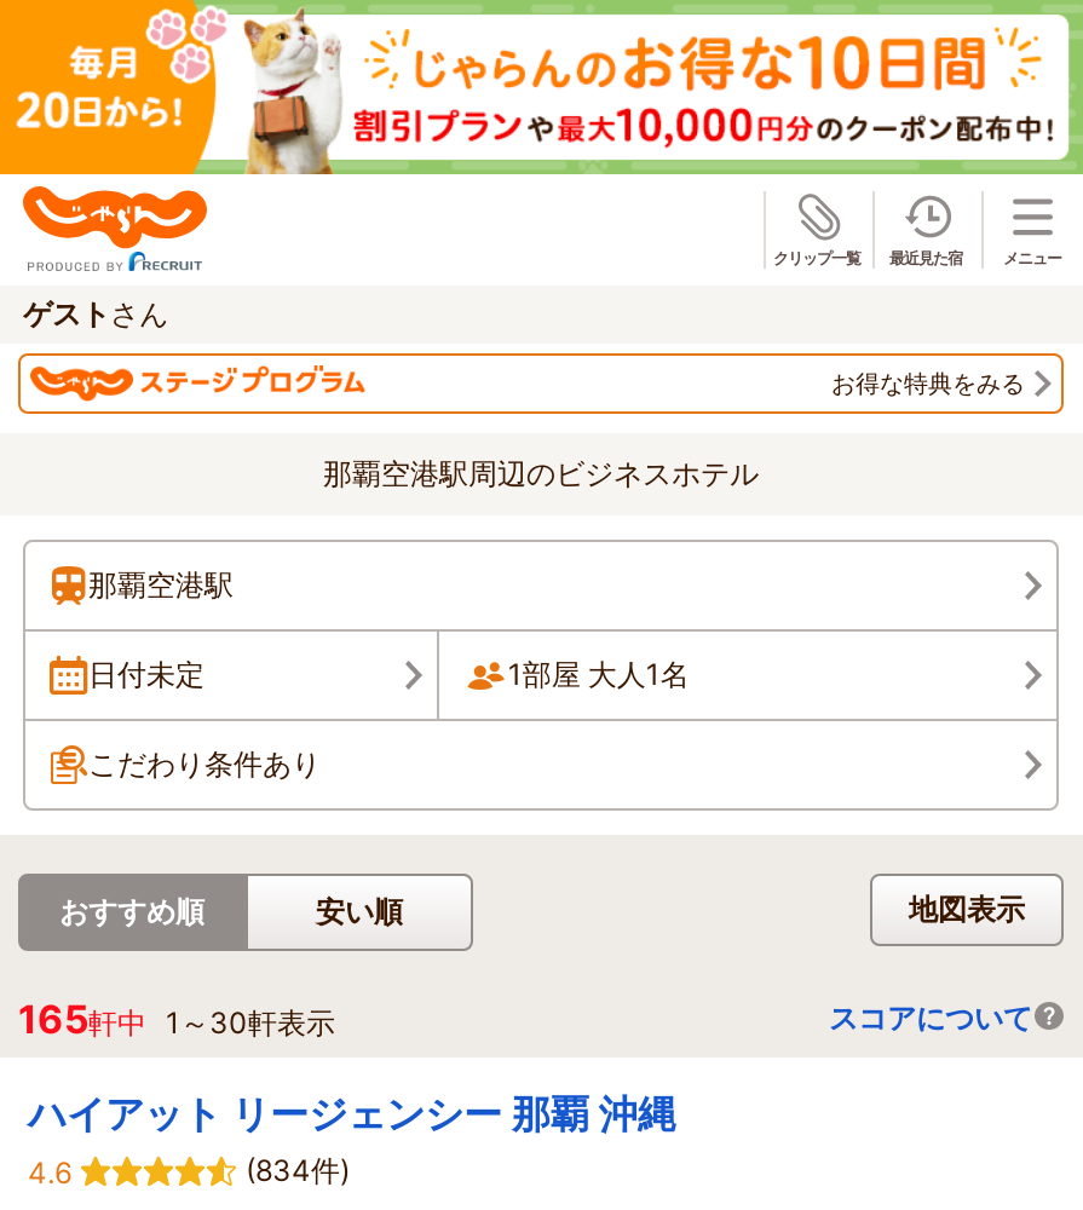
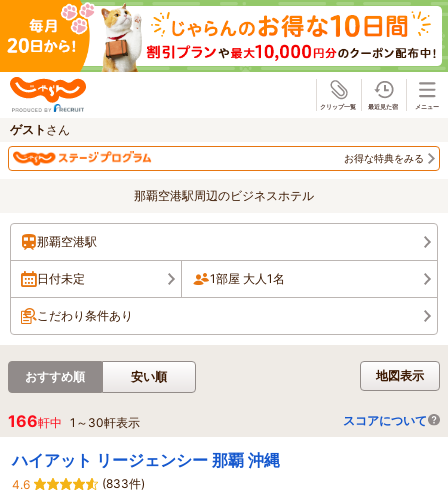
[18,994,335,1042] 165軒中 1～30軒表示 -> [8,411,140,431] 166軒中 1～30軒表示
[246,1151,350,1187] (834件) -> [102,476,145,491] (833件)

